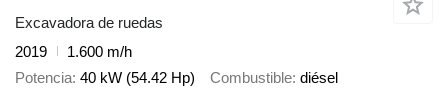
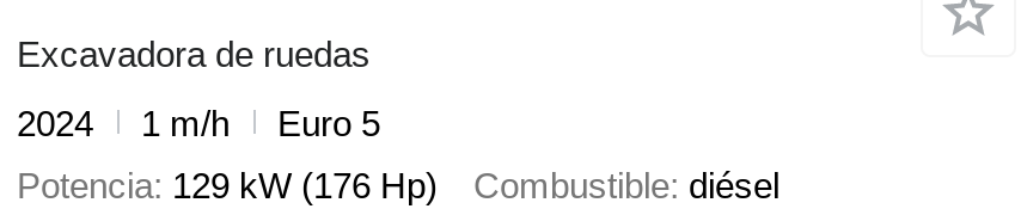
[15,42,132,59] 2019 | 1.600 m/h -> [17,102,380,142] 2024 | 1 m/h | Euro 5
[15,69,195,86] Potencia 40 kW (54.42 Hp) -> [17,165,438,205] Potencia 129 kW (176 Hp)

